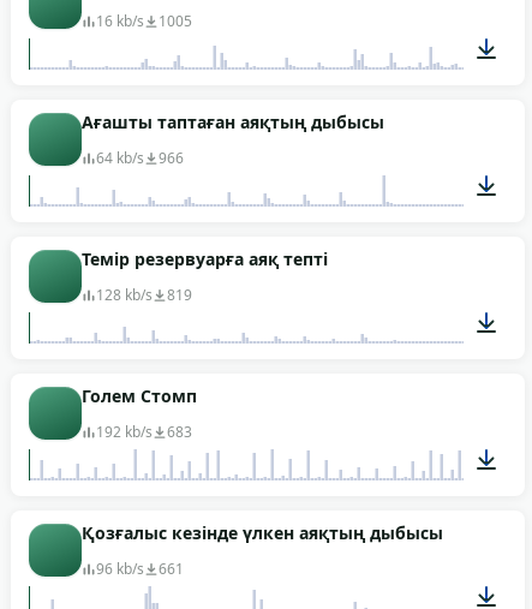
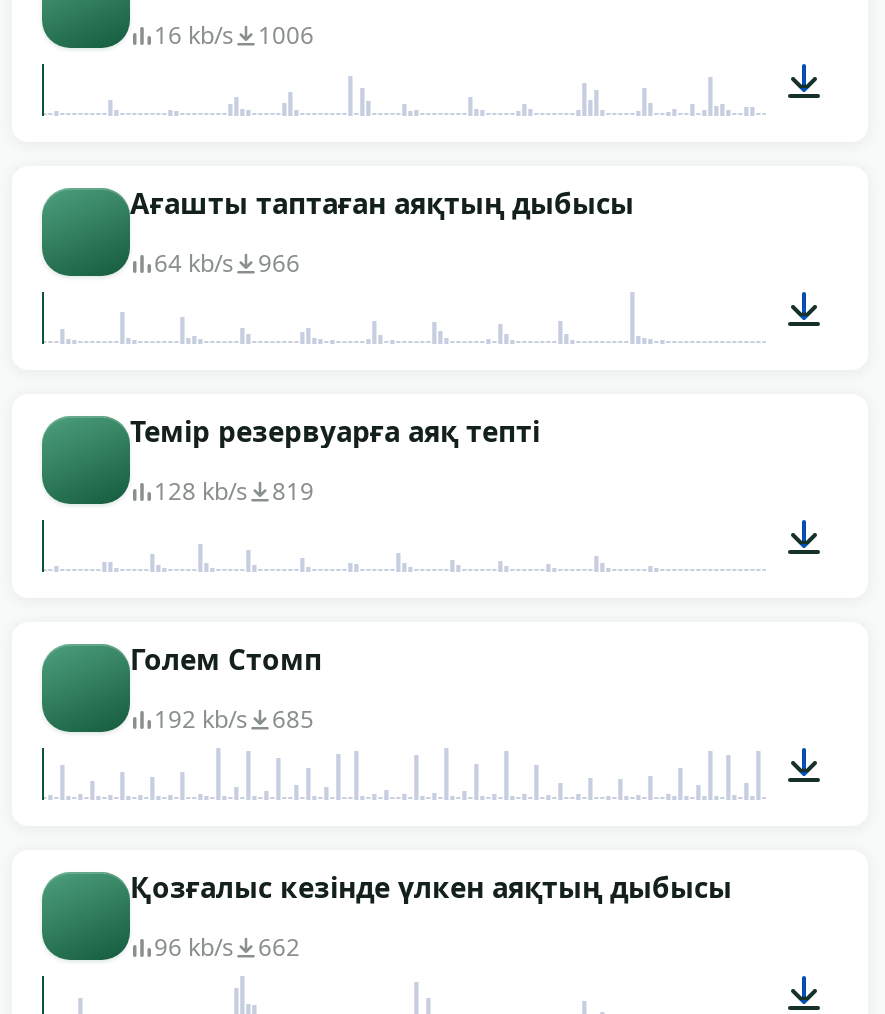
[96,11,192,31] 16 kb/s 1005 -> [154,18,314,52] 16 kb/s 1006
[96,422,192,442] 192 kb/s 683 -> [154,702,314,736] 192 kb/s 685
[96,559,184,579] 96 kb/s 661 -> [154,930,300,964] 96 kb/s 662

